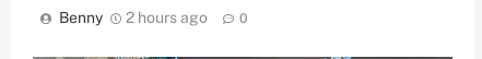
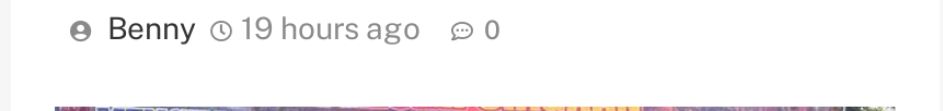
[59,9,208,27] Benny 2 hours ago -> [107,12,421,46] Benny 19 hours ago

